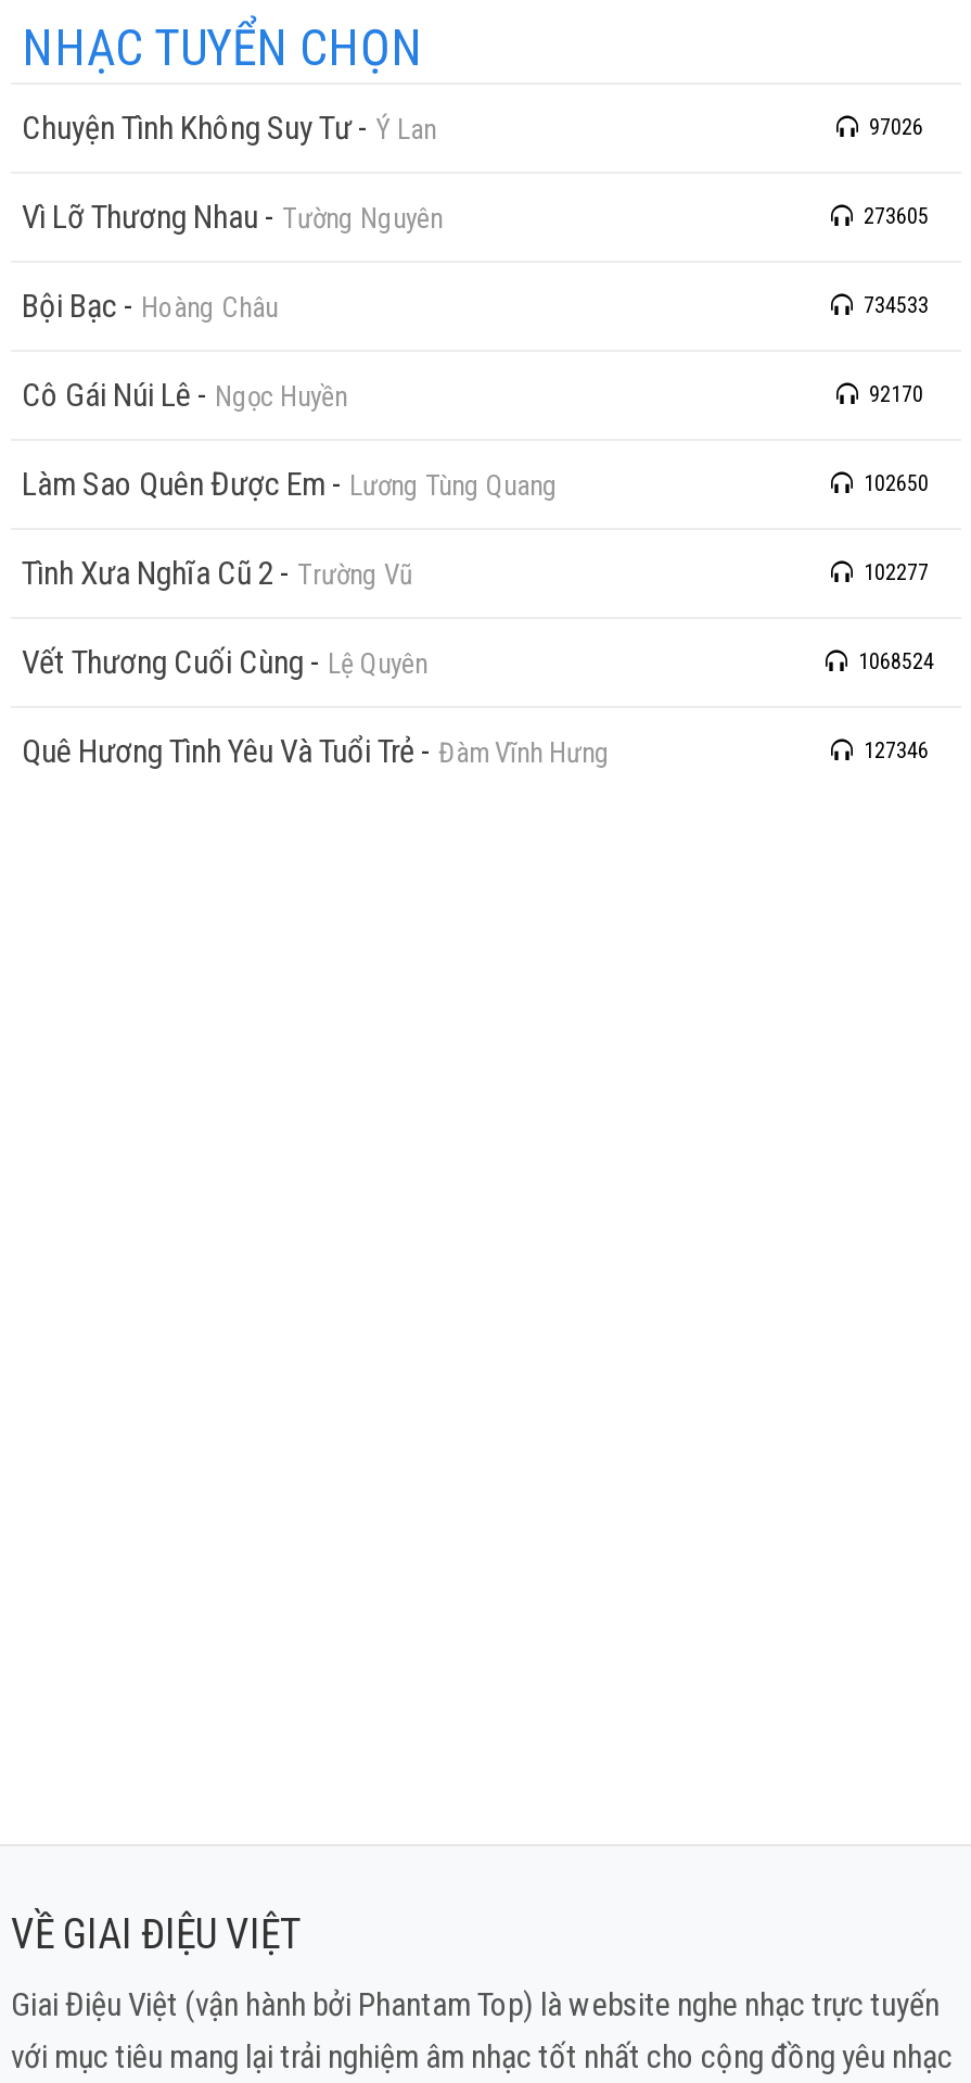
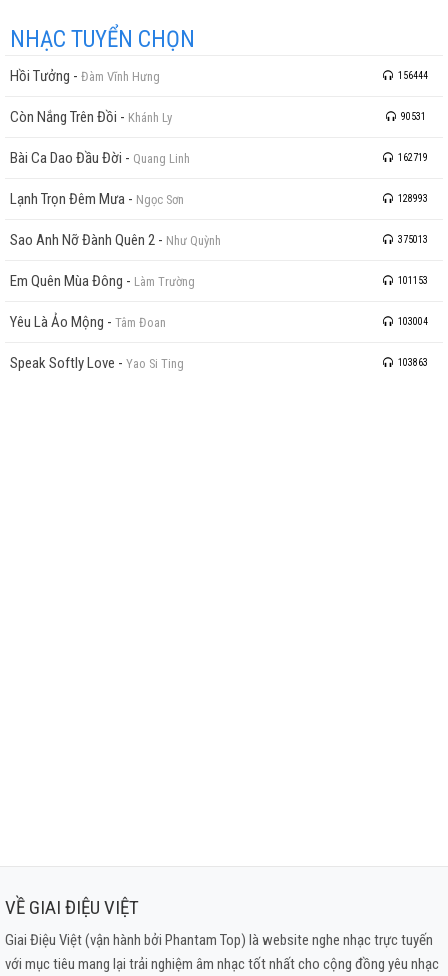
[22,109,923,148] Chuyện Tình Không Suy Tư- Ý Lan | 97026 -> [10,67,428,85] Hồi Tưởng- Đàm Vĩnh Hưng | 156444
[22,198,929,237] Vì Lỡ Thương Nhau - Tường Nguyên | 273605 -> [10,108,425,126] Còn Nắng Trên Đồi - Khánh Ly | 90531
[22,287,929,326] Bội Bạc - Hoàng Châu | 734533 -> [10,149,428,167] Bài Ca Dao Đầu Đời - Quang Linh | 162719
[22,376,923,415] Cô Gái Núi Lê - Ngọc Huyền | 92170 -> [10,190,428,208] Lạnh Trọn Đêm Mưa - Ngọc Sơn | 128993
[22,465,929,504] Làm Sao Quên Được Em - Lương Tùng Quang | 102650 -> [10,231,428,249] Sao Anh Nỡ Đành Quên 2 - Như Quỳnh | 375013
[22,554,929,593] Tình Xưa Nghĩa Cũ 2 - Trường Vũ | 102277 -> [10,272,428,290] Em Quên Mùa Đông - Làm Trường | 101153
[22,643,934,682] Vết Thương Cuối Cùng - Lệ Quyên | 1068524 -> [10,313,428,331] Yêu Là Ảo Mộng - Tâm Đoan | 103004
[22,732,929,771] Quê Hương Tình Yêu Và Tuổi Trẻ - Đàm Vĩnh Hưng | 127346 -> [10,354,428,372] Speak Softly Love - Yao Si Ting | 103863

